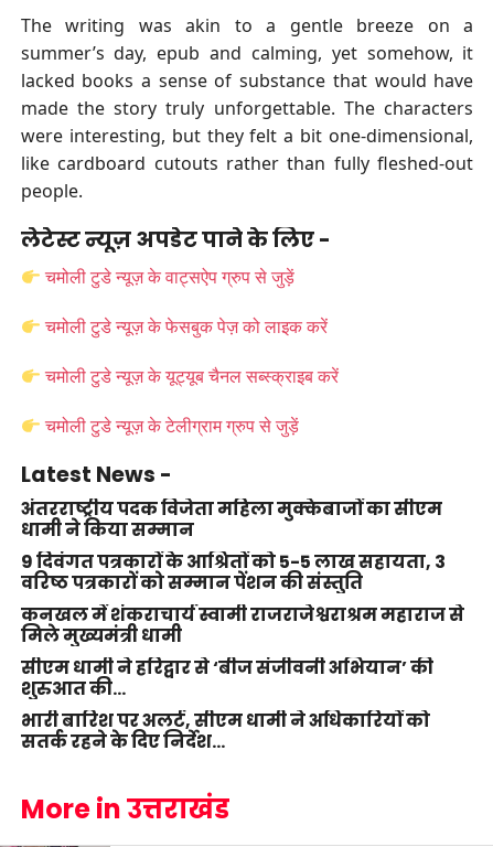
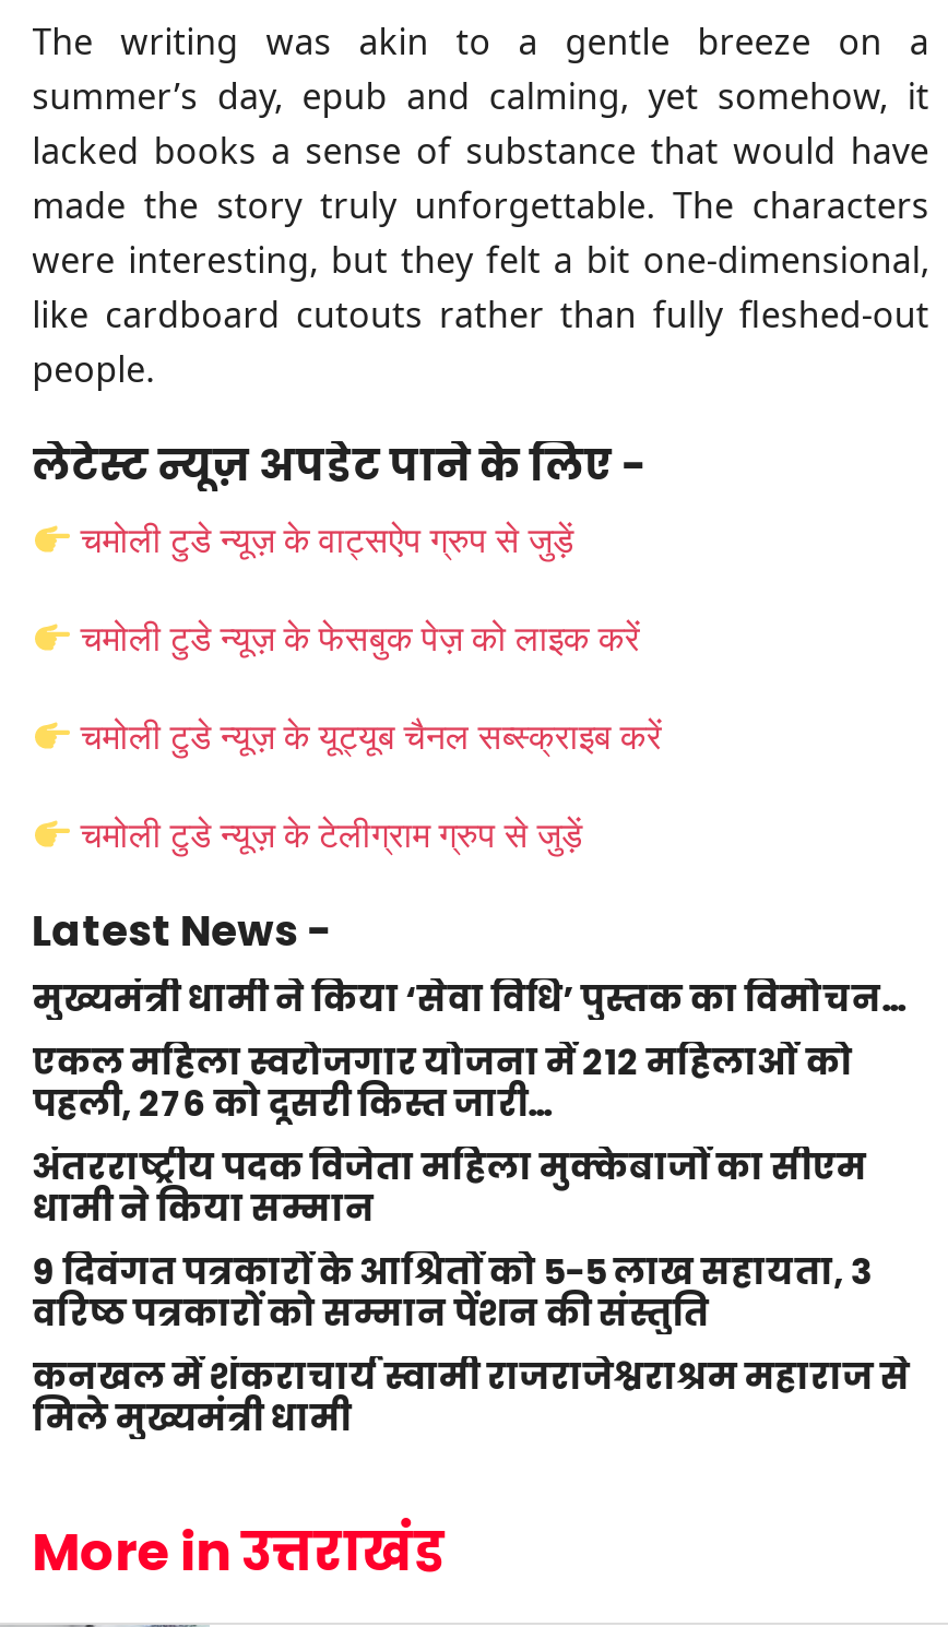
none -> [32,975,908,1130] मुख्यमंत्री धामी ने किया ‘सेवा विधि’ पुस्तक का विमोचन… | एकल महिला स्वरोजगार योजना में 212 महिलाओं को | पहली, 276 को दूसरी किस्त जारी…
moved [21,497,464,649] -> [32,1143,910,1444]: अंतरराष्ट्रीय पदक विजेता महिला मुक्केबाजों का सीएम | धामी ने किया सम्मान | 9 दिवंगत पत्रकारों के आश्रितों को 5-5 लाख सहायता, 3 | वरिष्ठ पत्रकारों को सम्मान पेंशन की संस्तुति | कनखल में शंकराचार्य स्वामी राजराजेश्वराश्रम महाराज से | मिले मुख्यमंत्री धामी
[21,656,433,755] सीएम धामी ने हरिद्वार से ‘बीज संजीवनी अभियान’ की | शुरुआत की… | भारी बारिश पर अलर्ट, सीएम धामी ने अधिकारियों को | सतर्क रहने के दिए निर्देश… -> none

